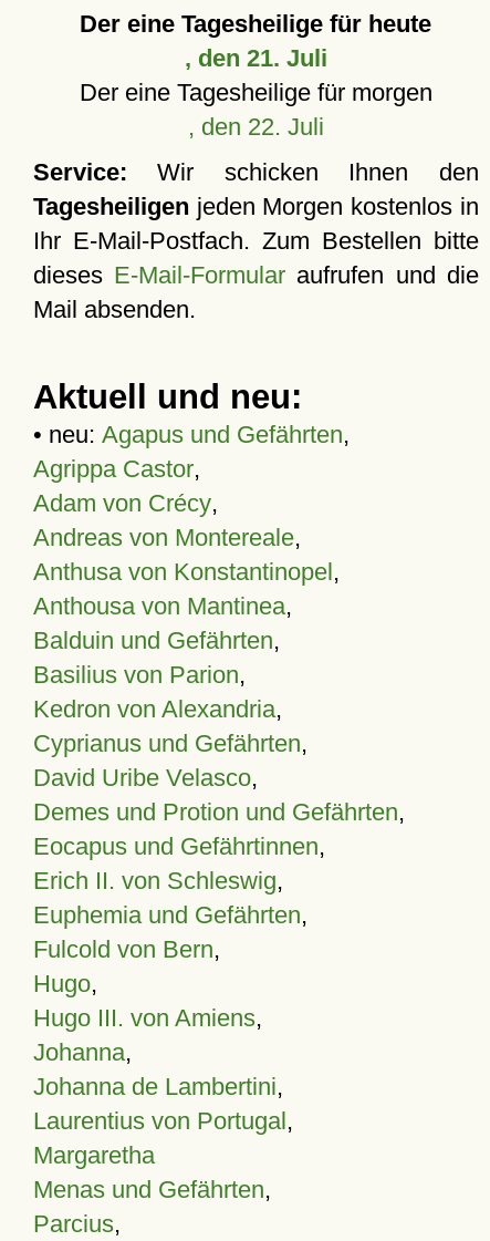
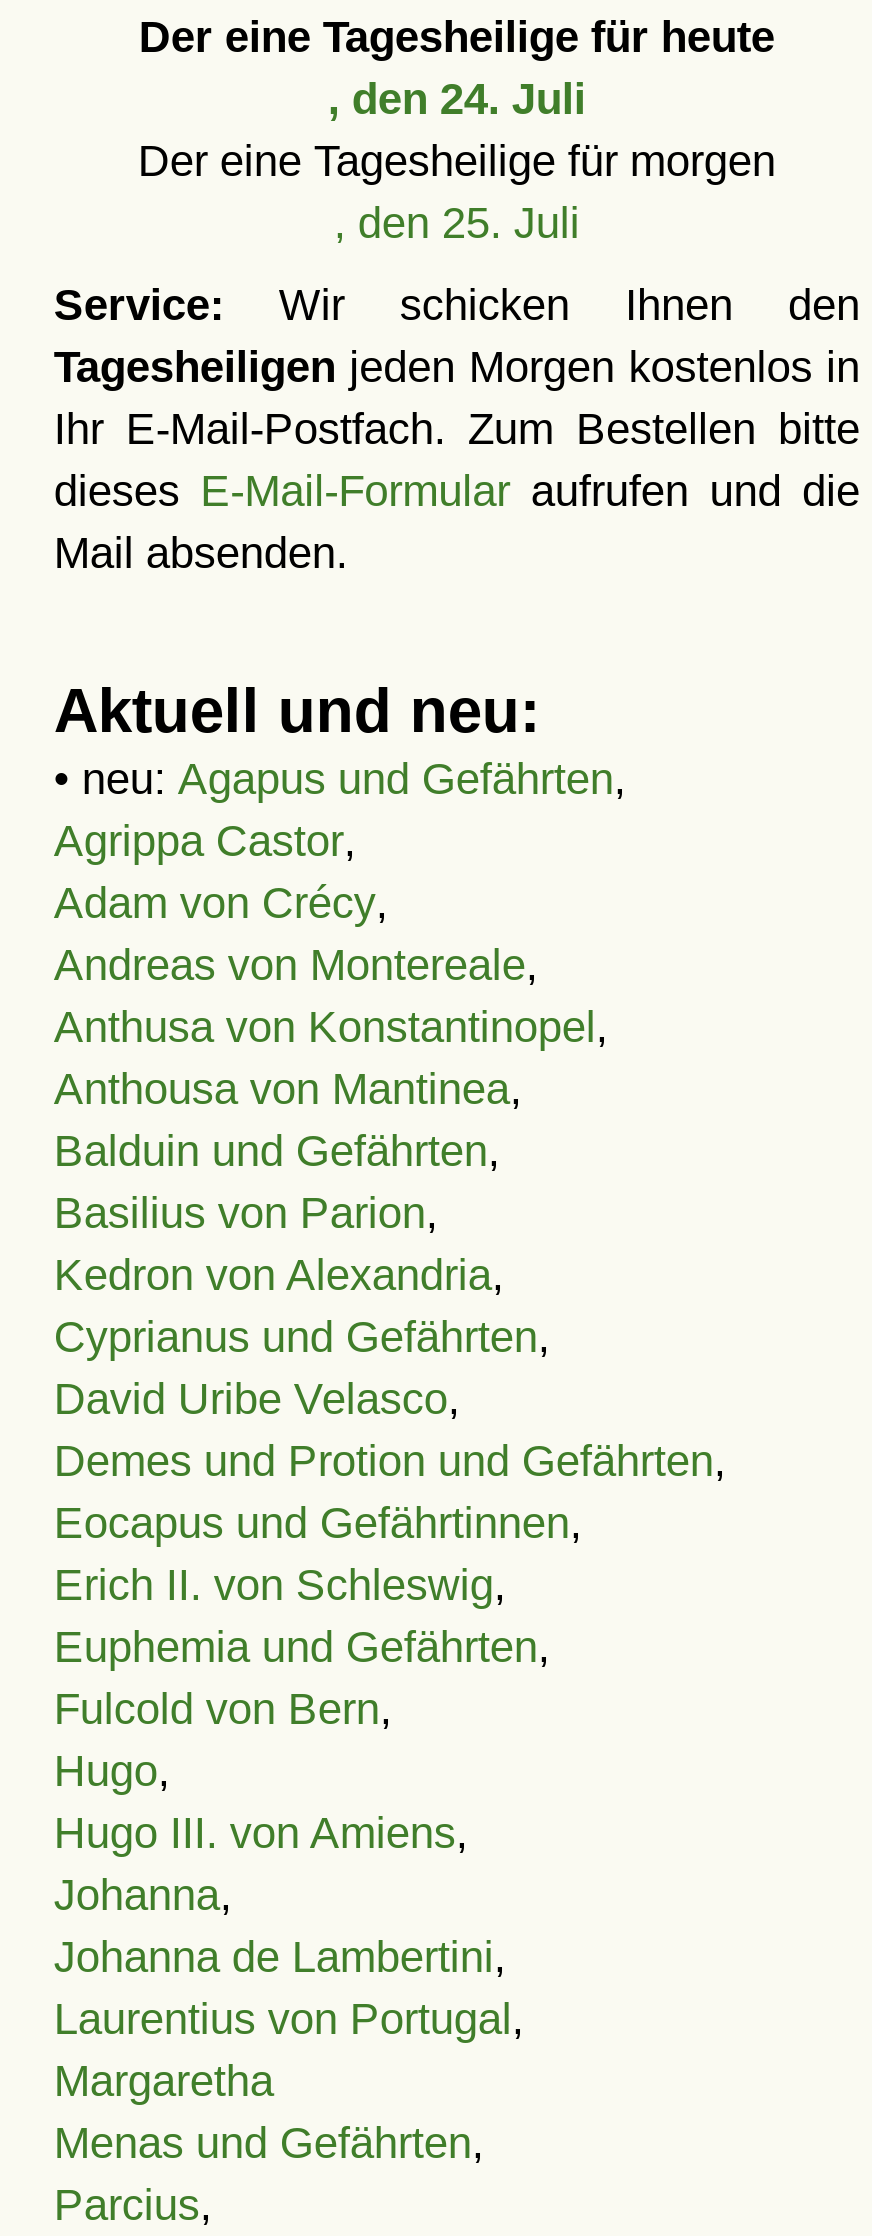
[185,44,327,72] , den 21. Juli -> [328,74,586,124] , den 24. Juli
[188,113,324,141] , den 22. Juli -> [334,198,580,248] , den 25. Juli

